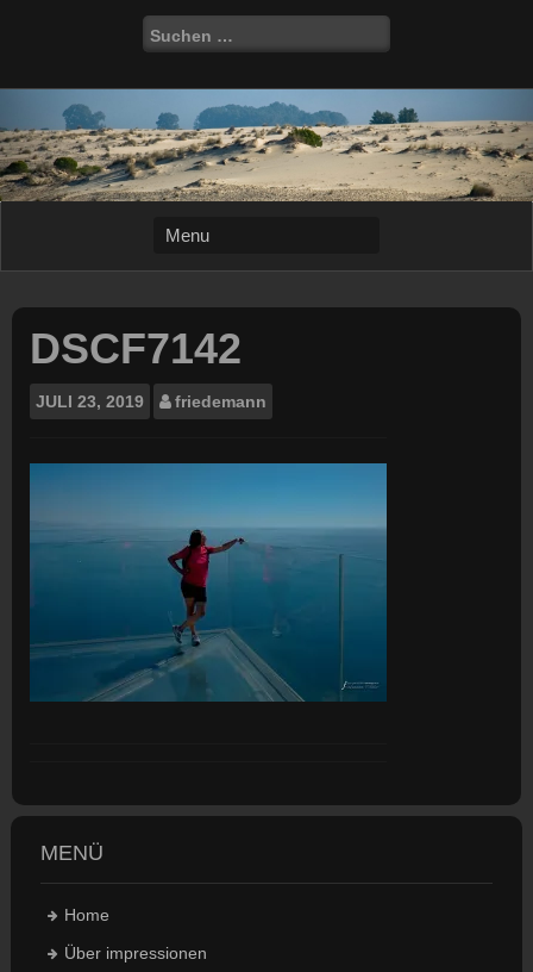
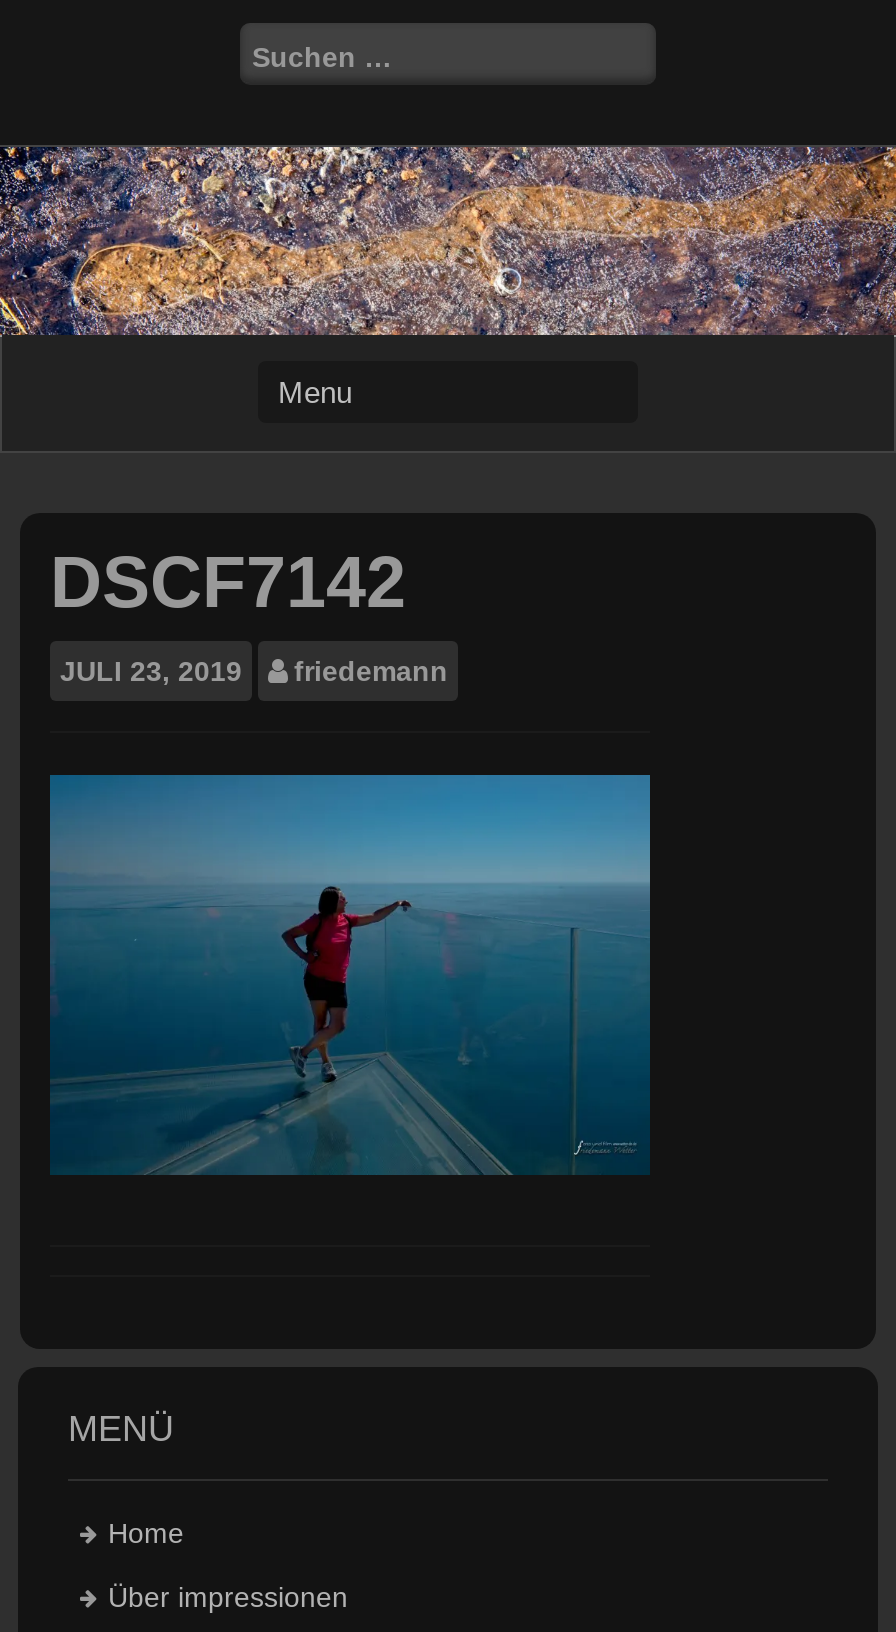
[4,88,529,201] [image] -> [6,145,890,337] [image]

